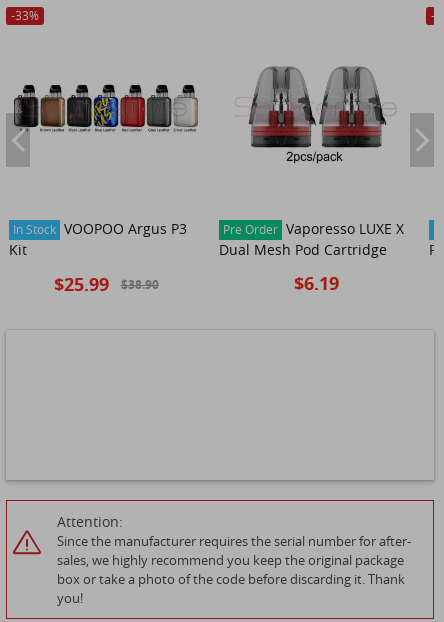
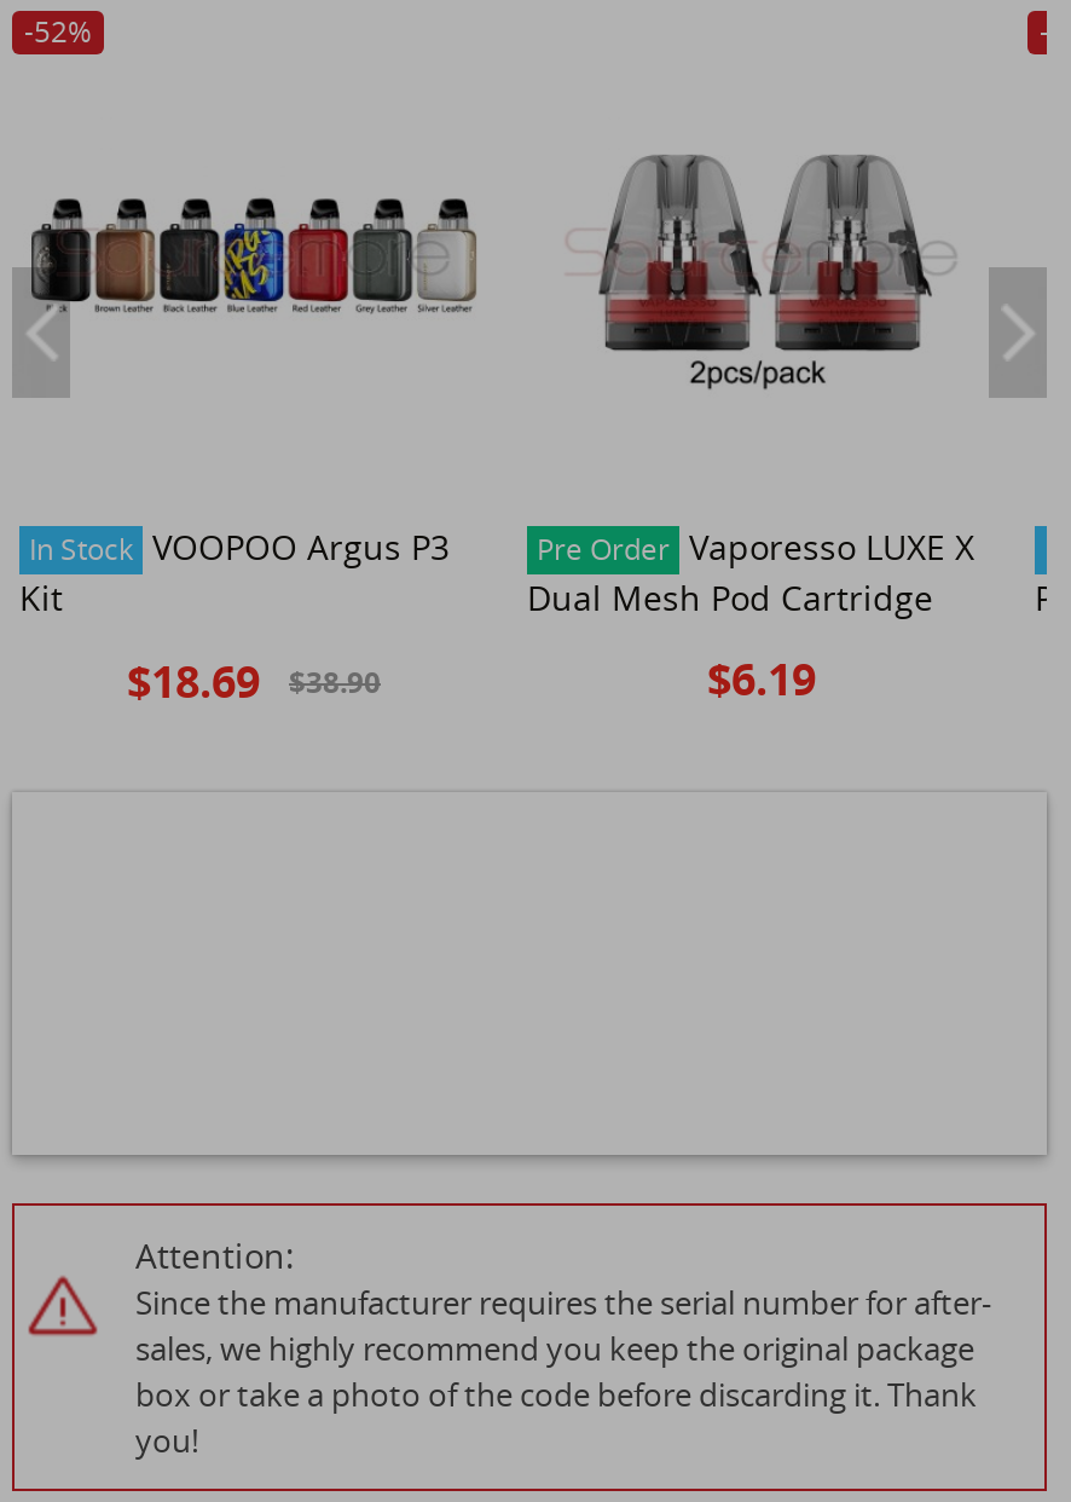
[11,7,39,23] -33% -> [24,11,92,50] -52%
[53,272,158,297] $25.99 $38.90 -> [127,653,381,713] $18.69 $38.90

